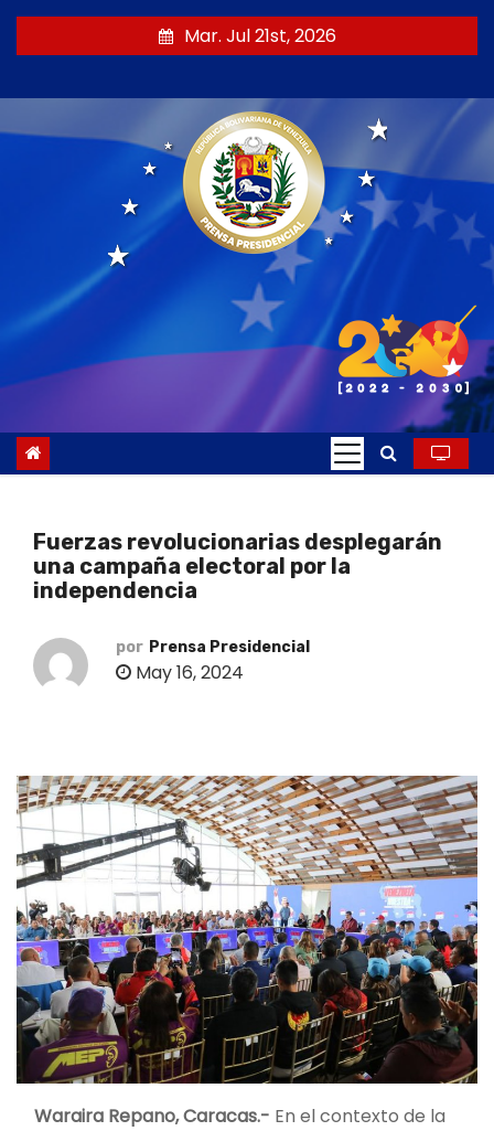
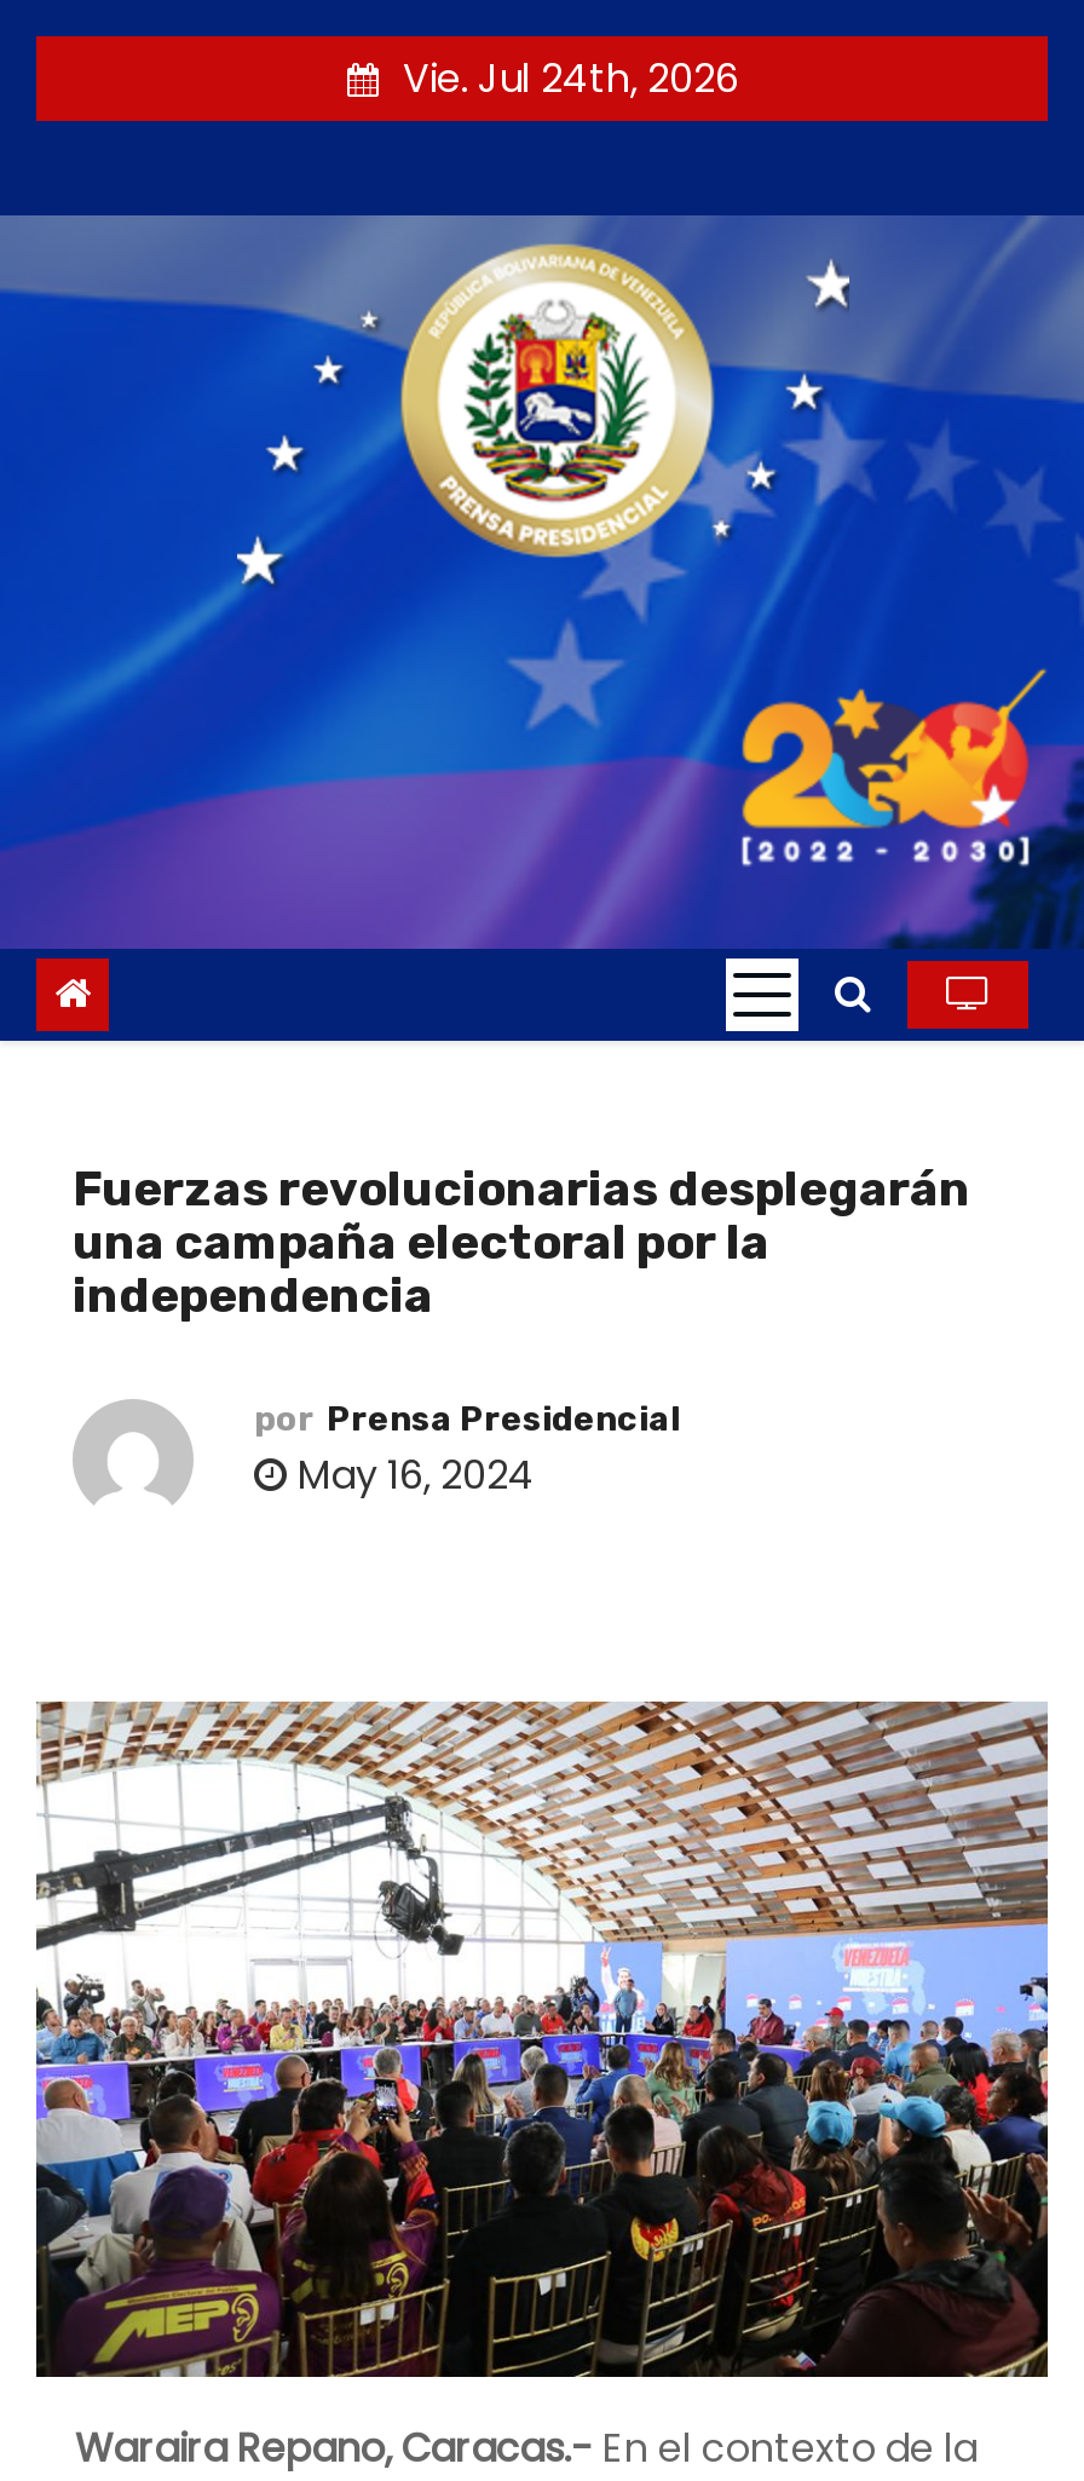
[184,23,336,49] Mar. Jul 21st, 2026 -> [403,51,739,107] Vie. Jul 24th, 2026

